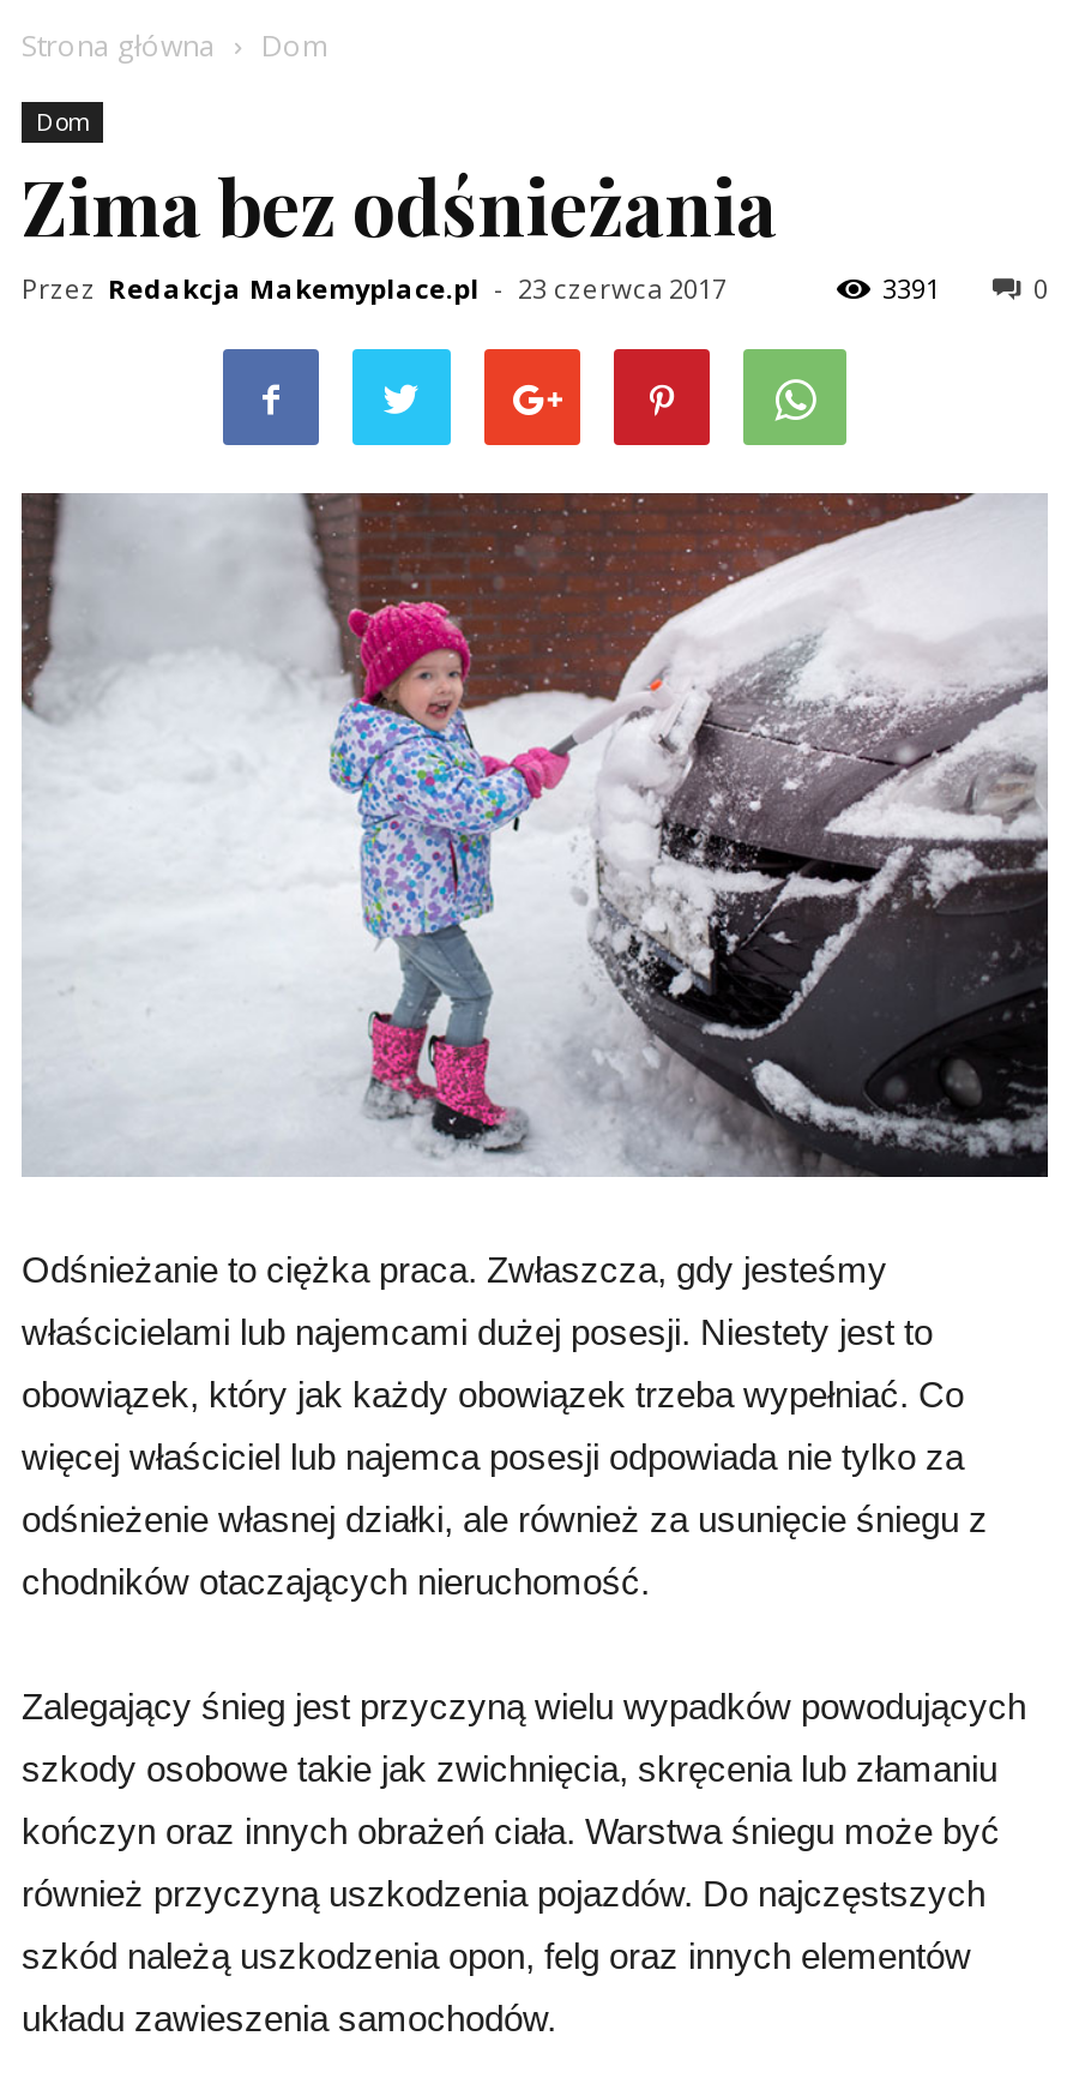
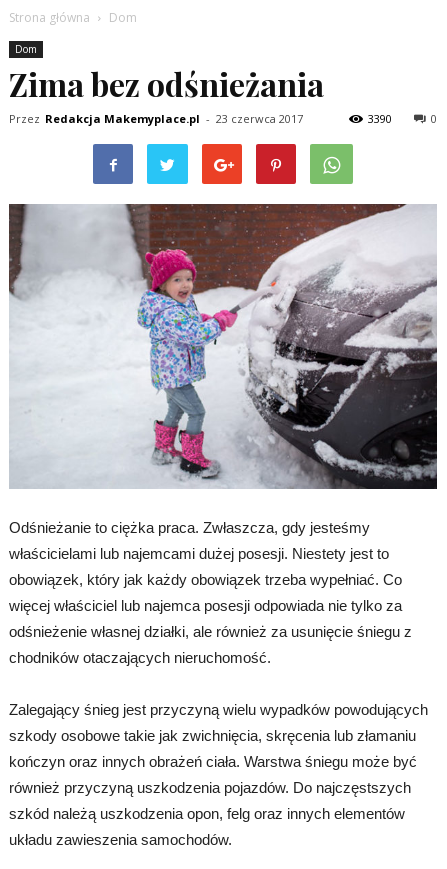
[882,269,940,305] 3391 -> [368,111,392,126] 3390

